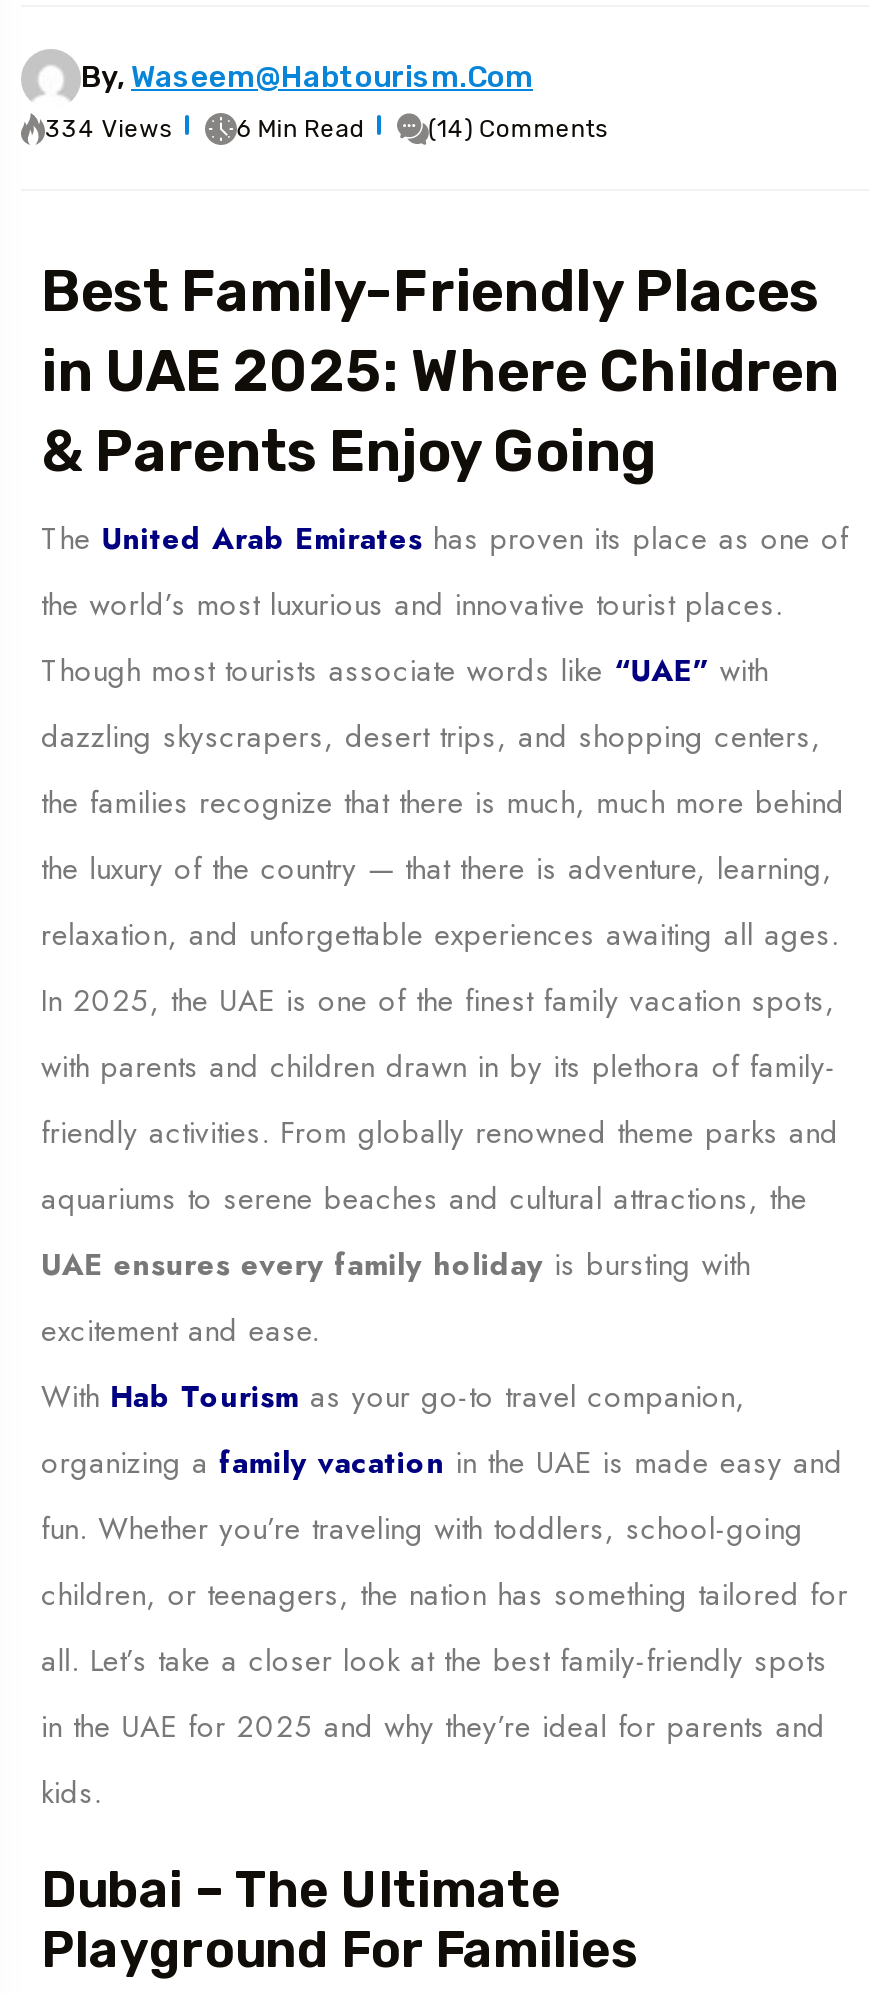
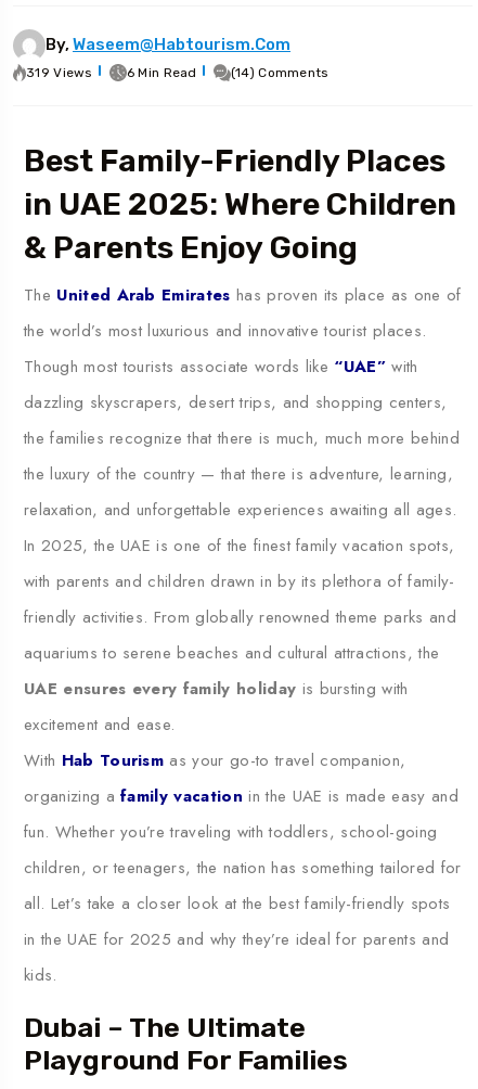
[45,115,174,143] 334 Views -> [26,65,93,80] 319 Views

